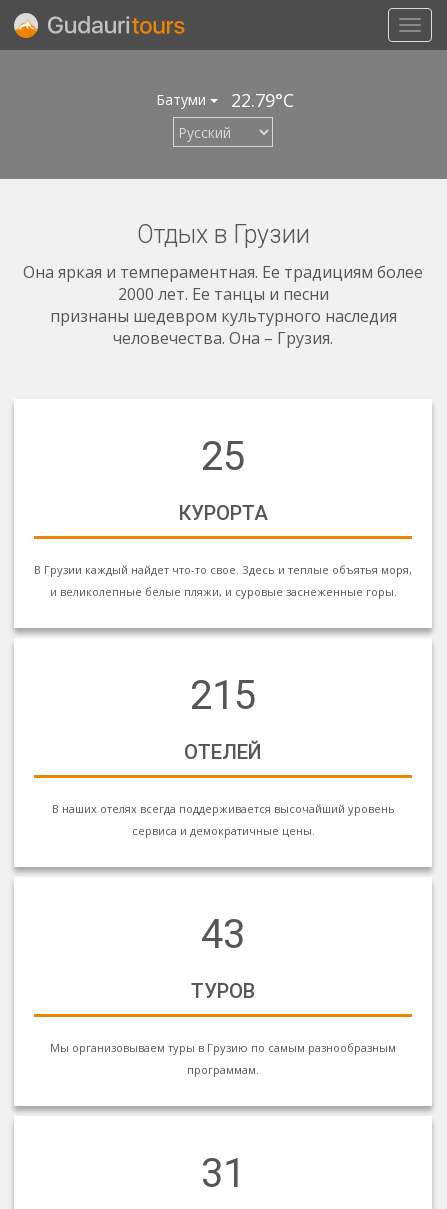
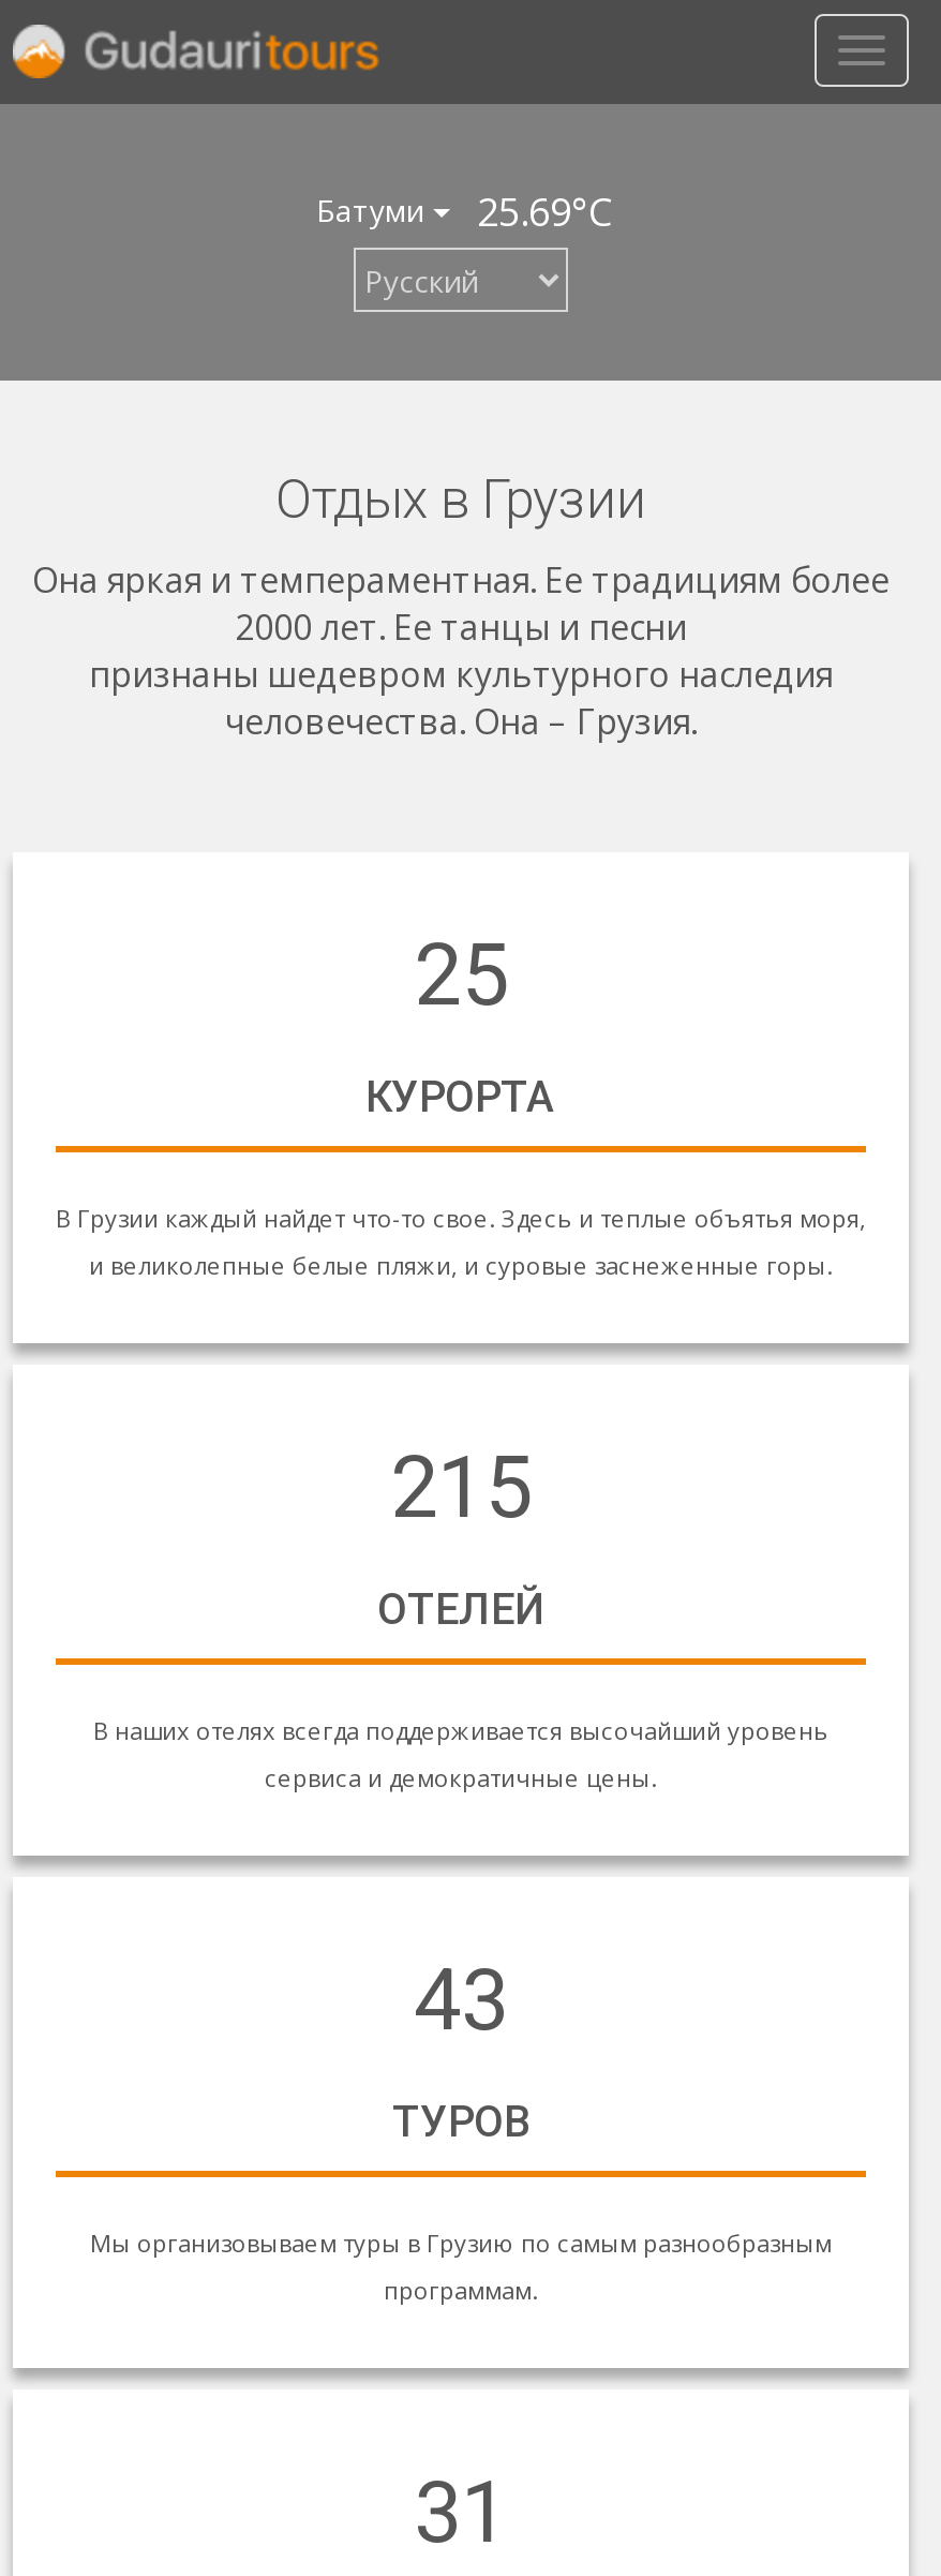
[155,88,293,112] Батуми 22.79°C -> [316,185,612,237] Батуми 25.69°C

